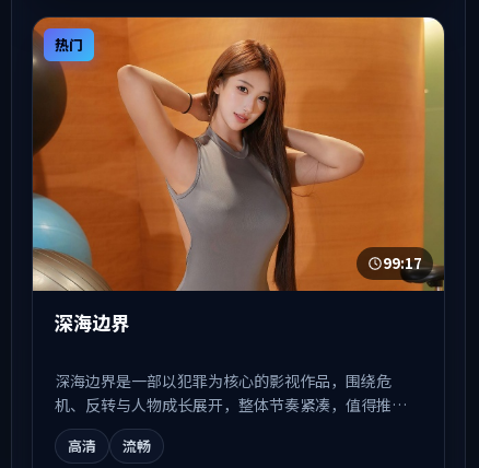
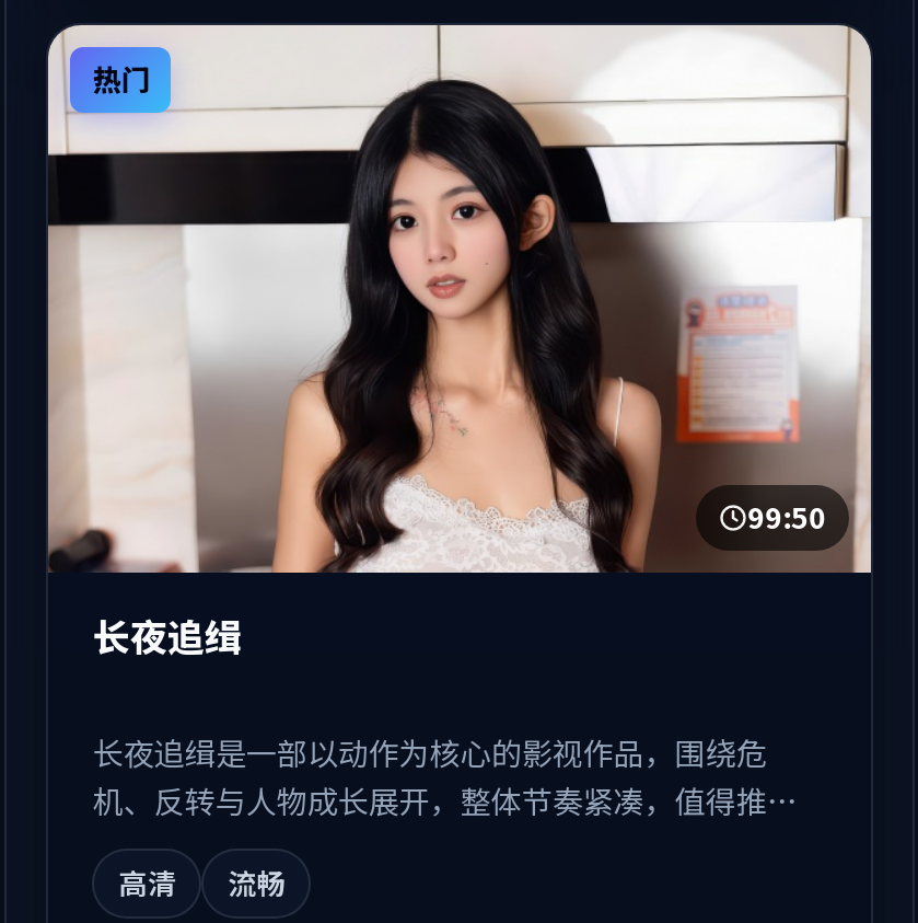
[32,16,445,292] [image] | 99:17 -> [46,23,873,575] [image] | 99:50
[55,308,129,336] 深海边界 -> [93,607,242,662] 长夜追缉
[55,370,392,391] 深海边界是一部以犯罪为核心的影视作品，围绕危 -> [93,730,767,774] 长夜追缉是一部以动作为核心的影视作品，围绕危

